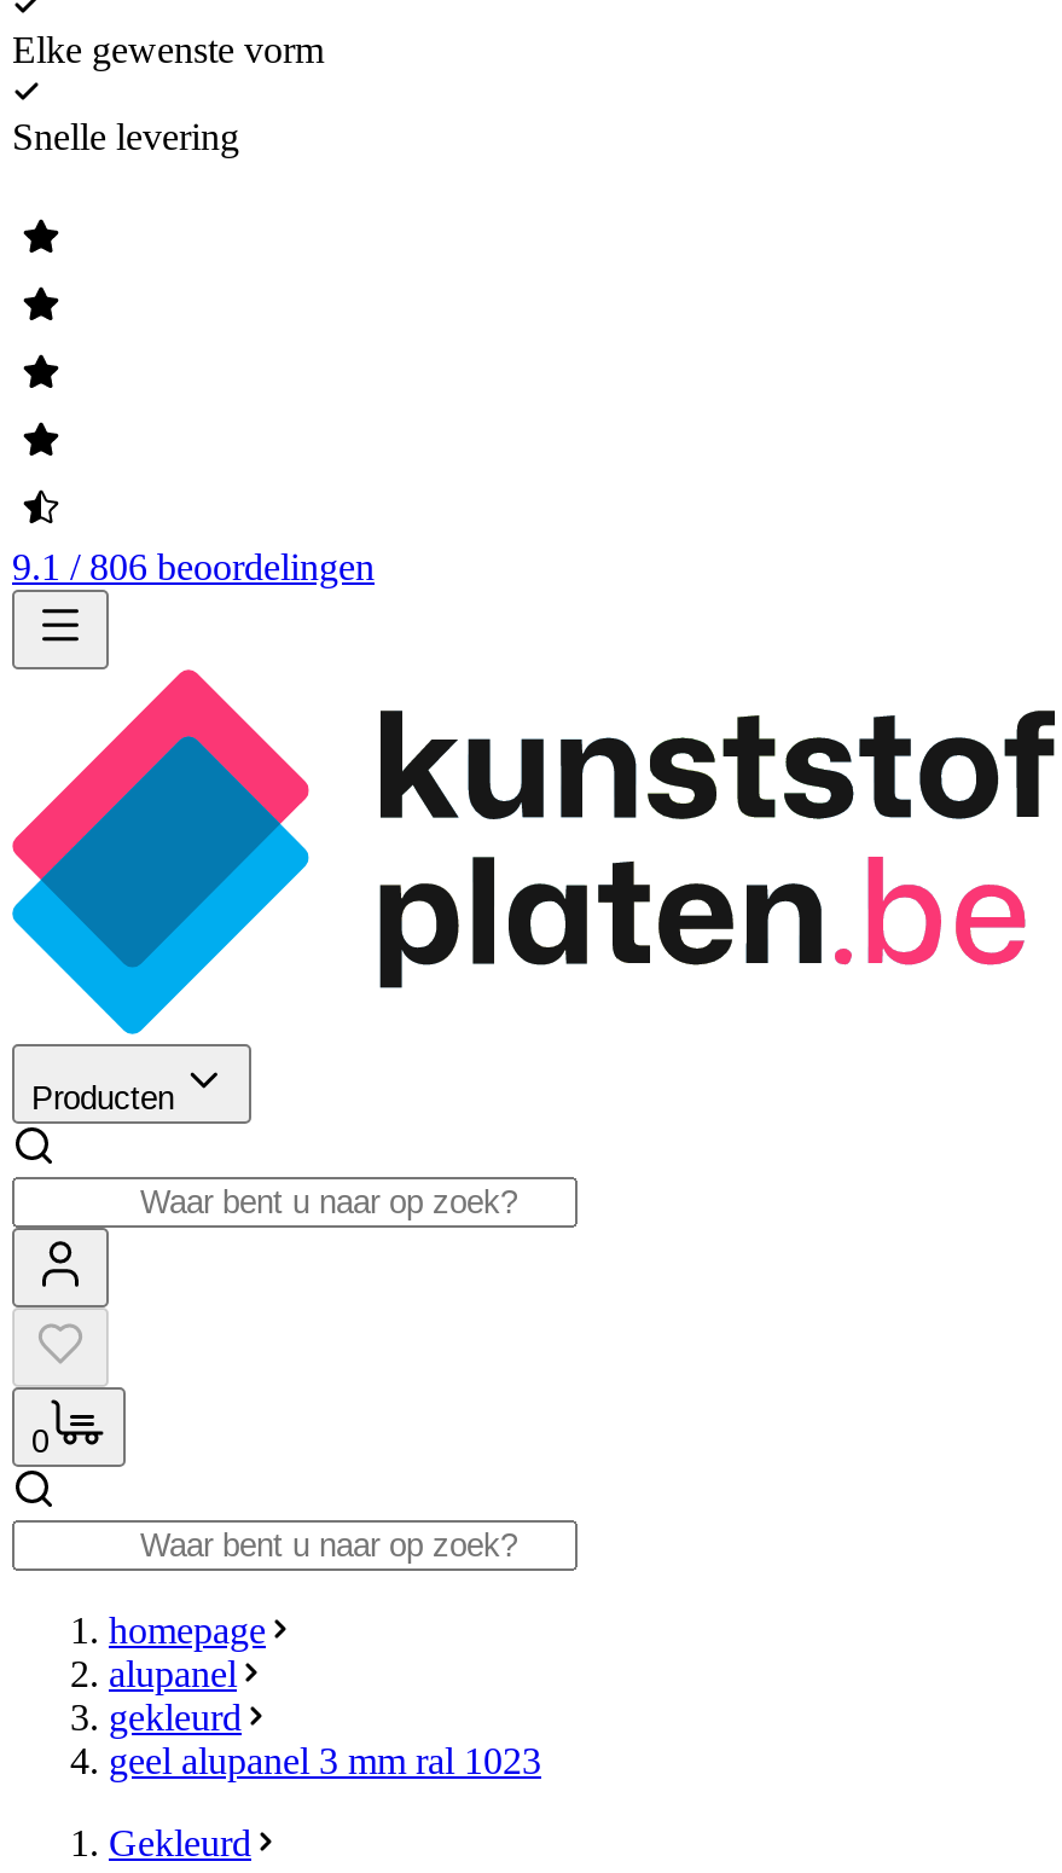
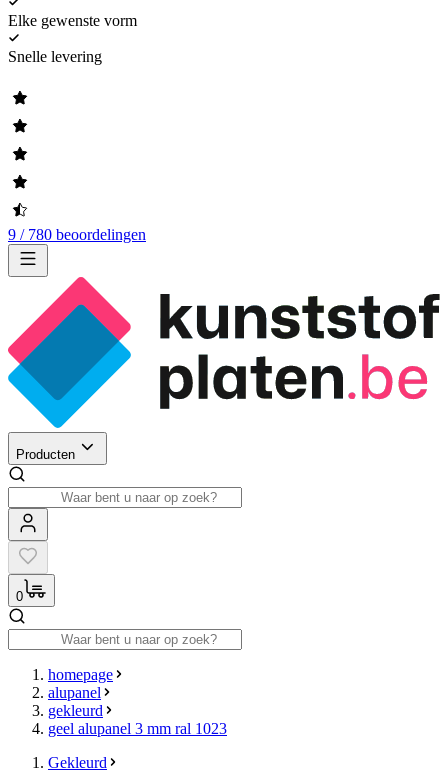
[12,546,375,587] 9.1 / 806 beoordelingen -> [8,226,146,243] 9 / 780 beoordelingen

